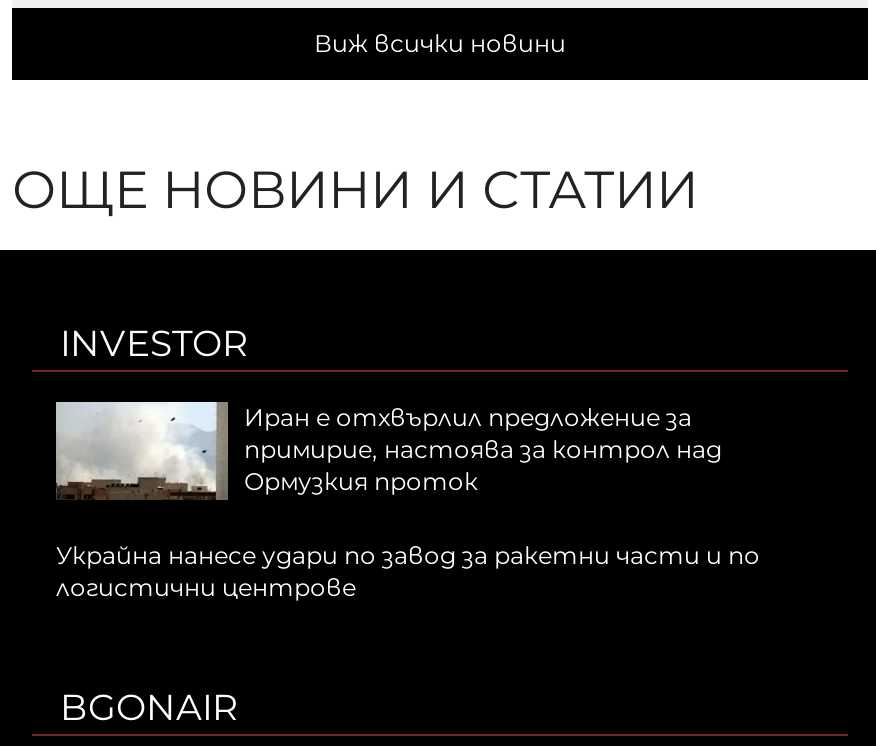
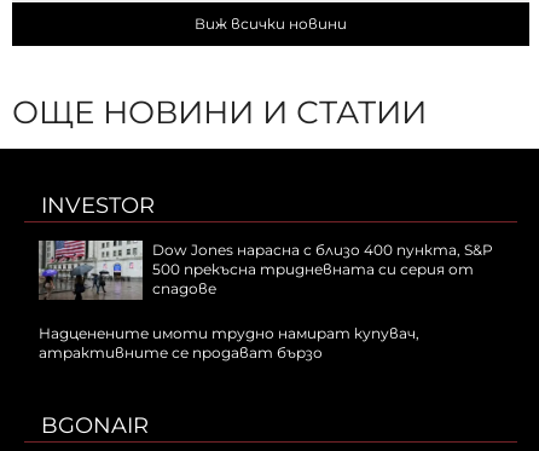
[56,400,722,500] [image] | Иран е отхвърлил предложение за | примирие, настоява за контрол над | Ормузкия проток -> [39,239,493,300] [image] | Dow Jones нарасна с близо 400 пункта, S&P | 500 прекъсна тридневната си серия от | спадове
[56,540,760,602] Украйна нанесе удари по завод за ракетни части и по | логистични центрове -> [39,324,419,362] Надценените имоти трудно намират купувач, | атрактивните се продават бързо

